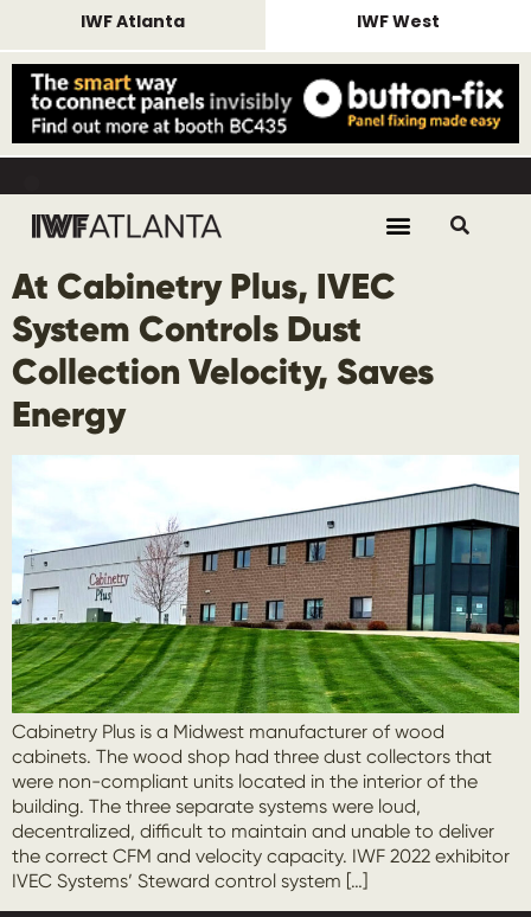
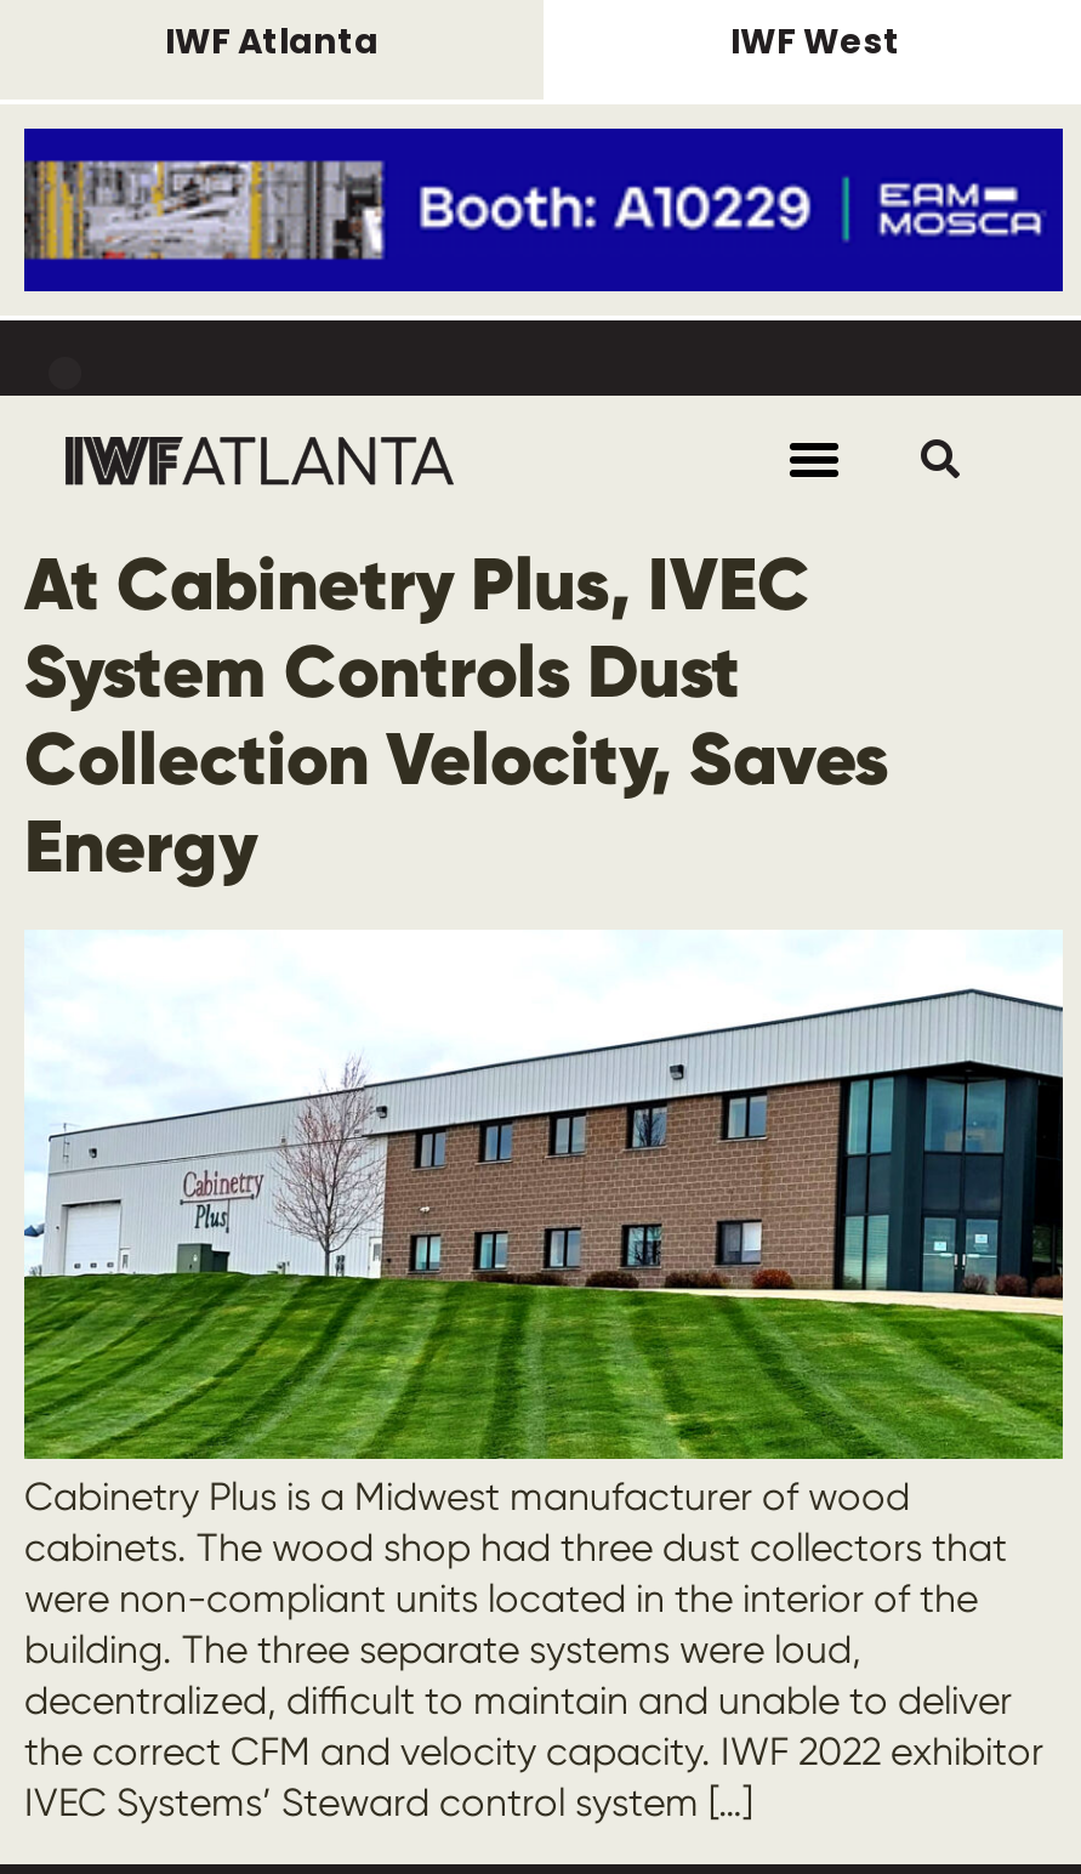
[11,63,520,145] [image] -> [22,126,1065,294] [image]

